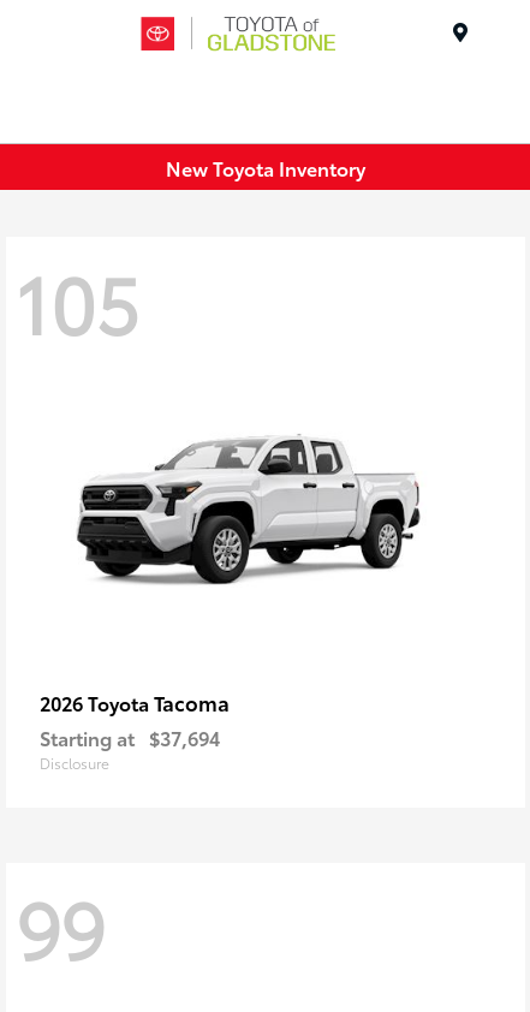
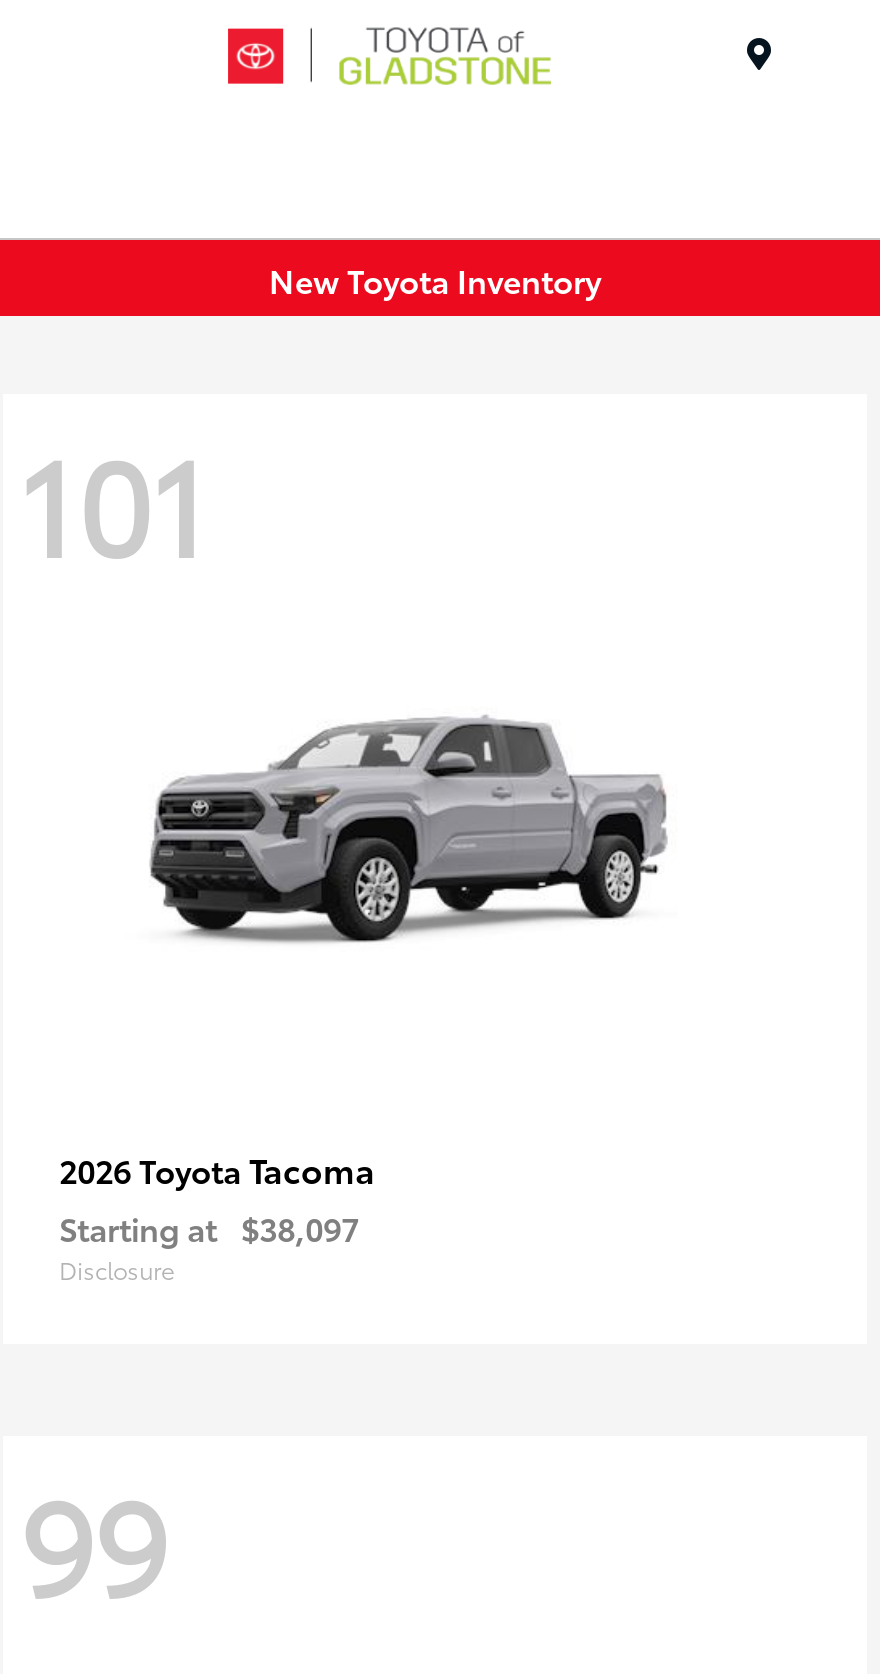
[16,245,139,355] 105 -> [19,407,209,591] 101
[76,431,421,585] [image] -> [121,714,691,972] [image]
[40,724,220,751] Starting at $37,694 -> [59,1204,359,1250] Starting at $38,097

